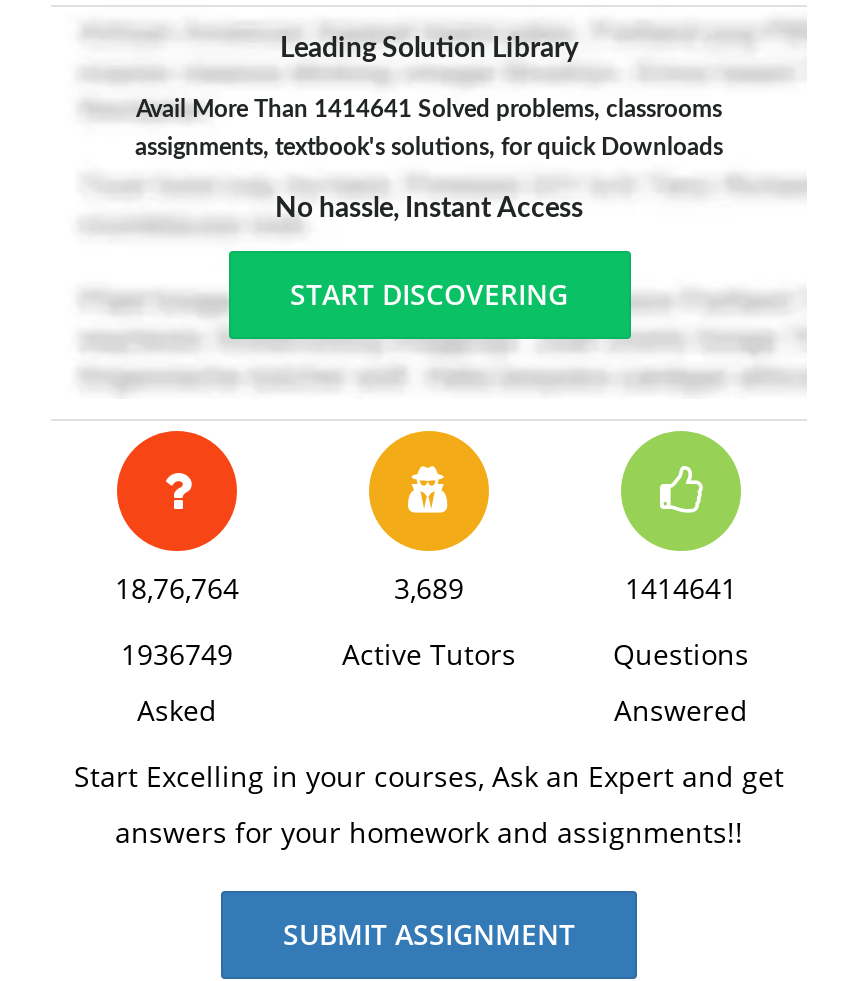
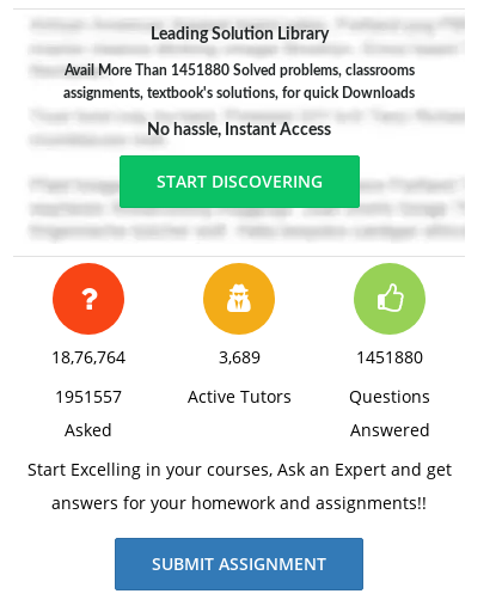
[136,97,722,121] Avail More Than 1414641 Solved problems, classrooms -> [64,63,414,78] Avail More Than 1451880 Solved problems, classrooms
[625,569,737,607] 1414641 -> [356,345,423,368] 1451880
[121,635,233,673] 1936749 -> [55,385,122,408] 1951557

